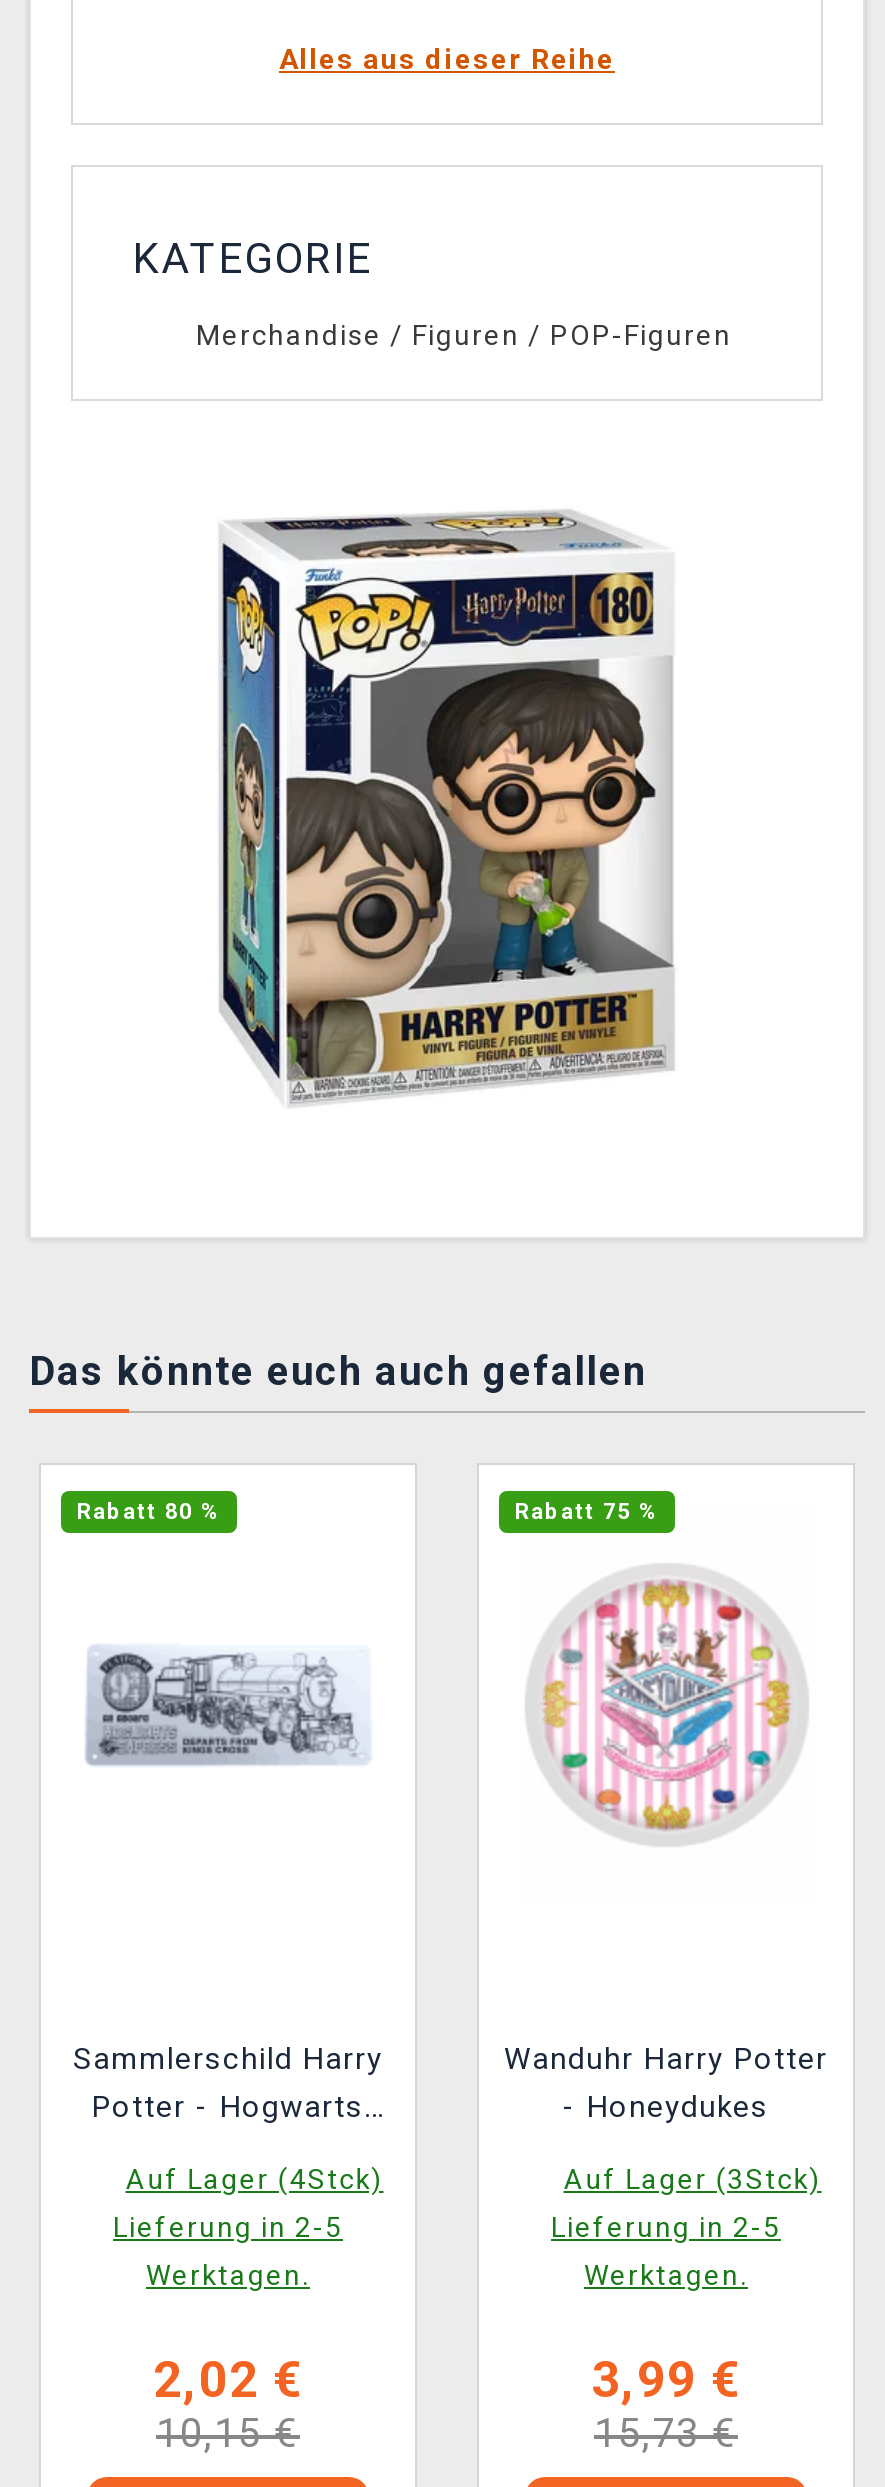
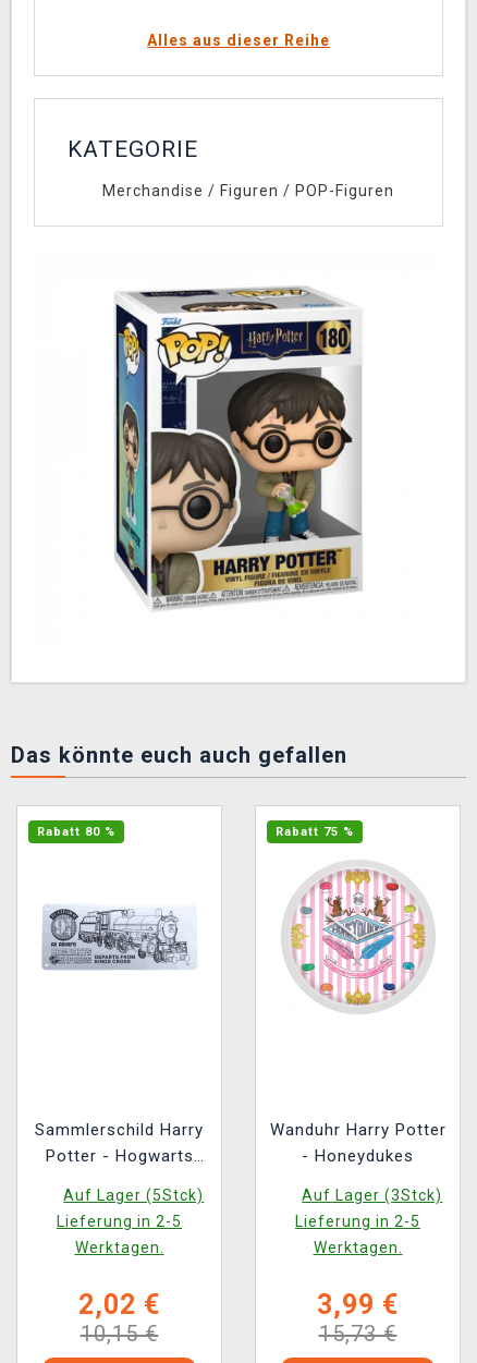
[125,2163,383,2195] Auf Lager (4Stck) -> [63,1187,204,1204] Auf Lager (5Stck)

